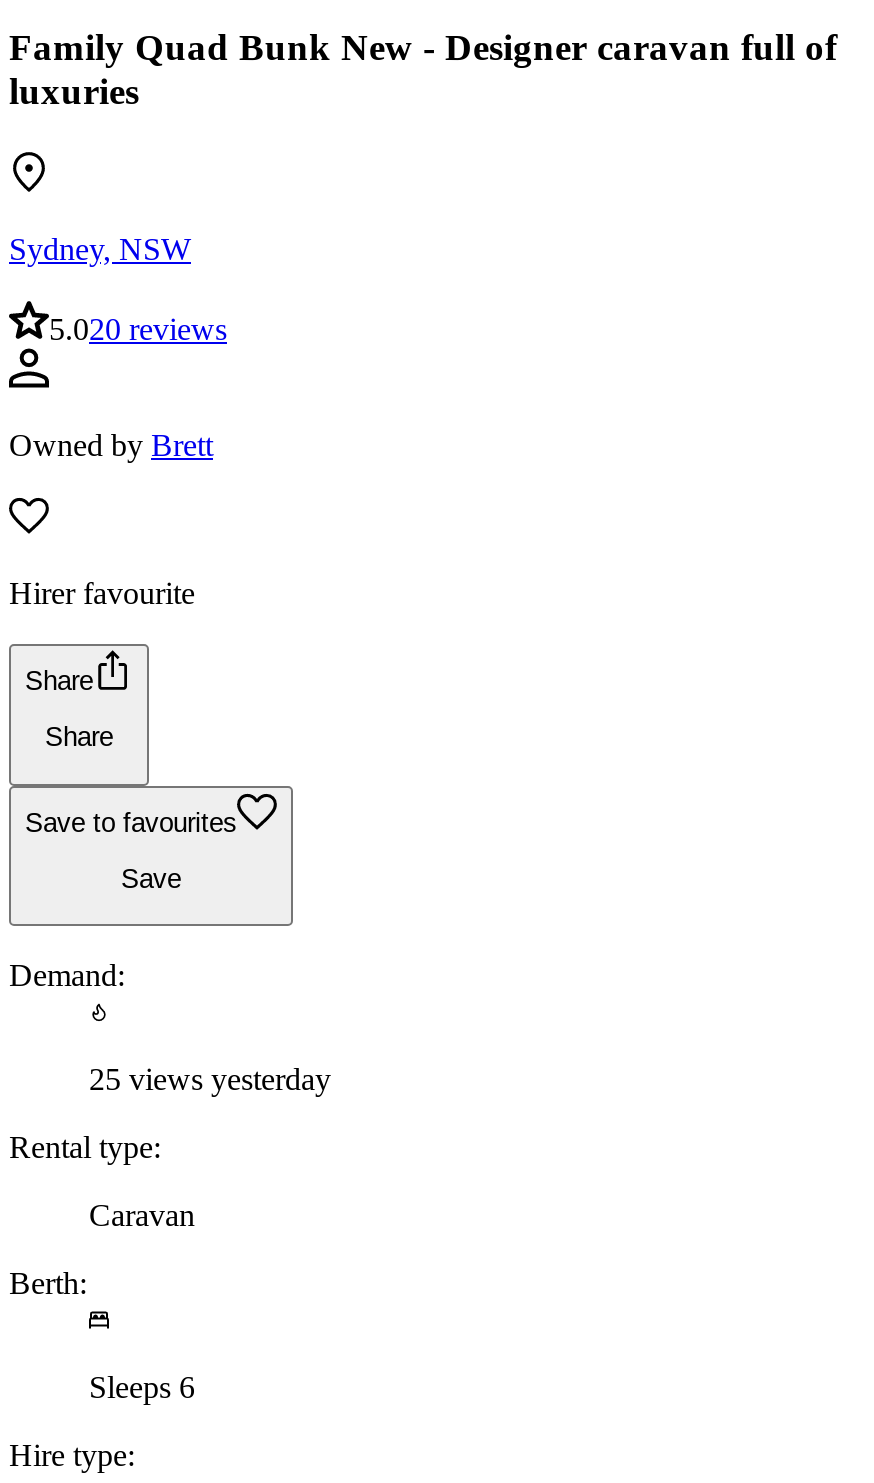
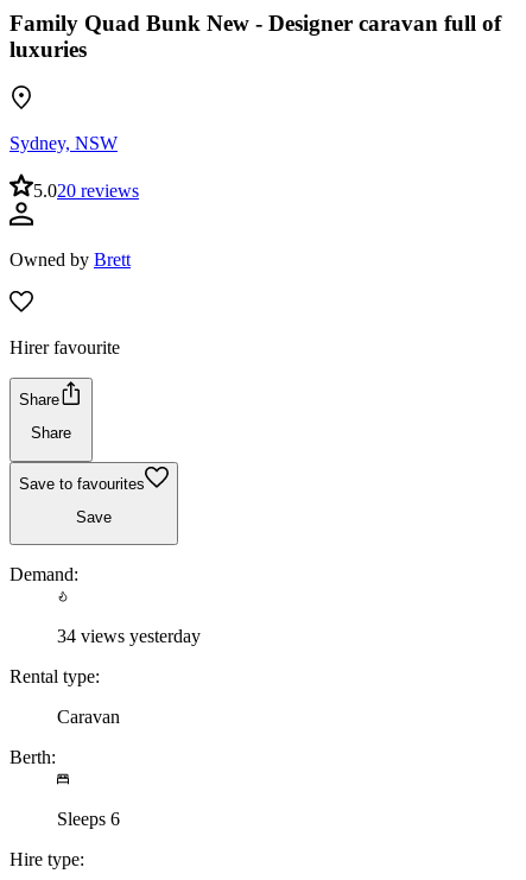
[89,1062,331,1096] 25 views yesterday -> [57,626,201,646] 34 views yesterday

